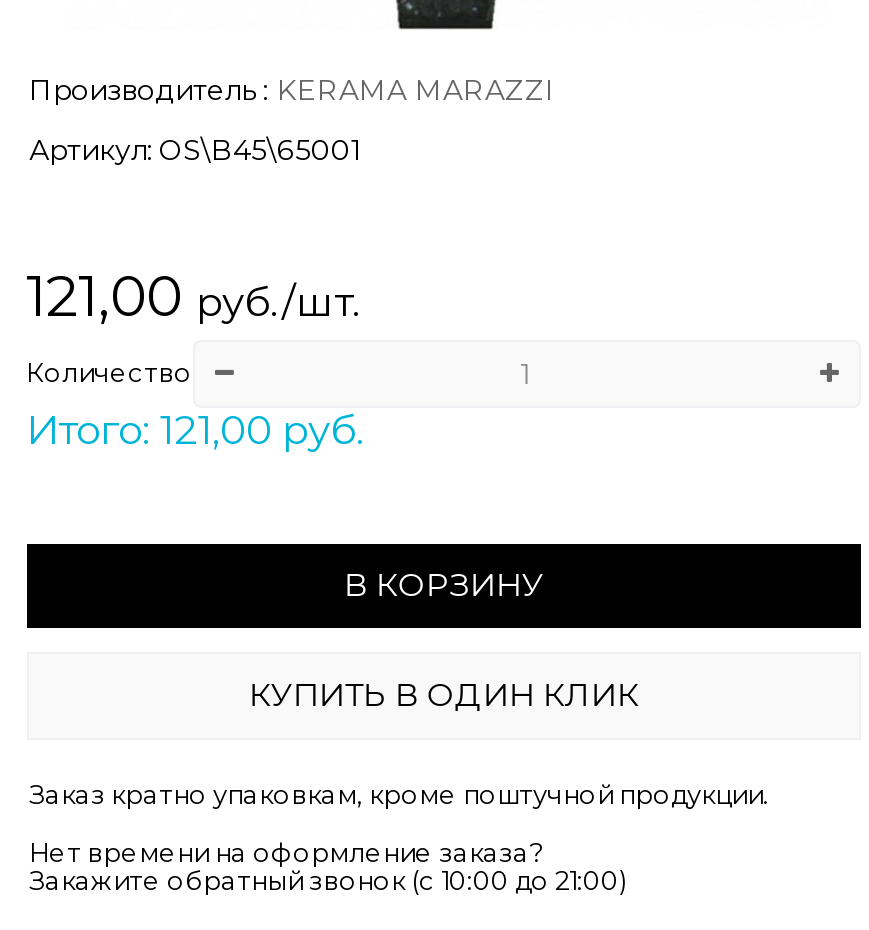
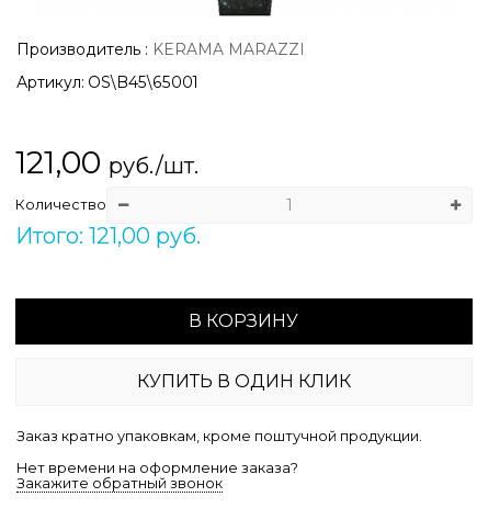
[29,865,627,895] Закажите обратный звонок (c 10:00 до 21:00) -> [16,475,223,491] Закажите обратный звонок

